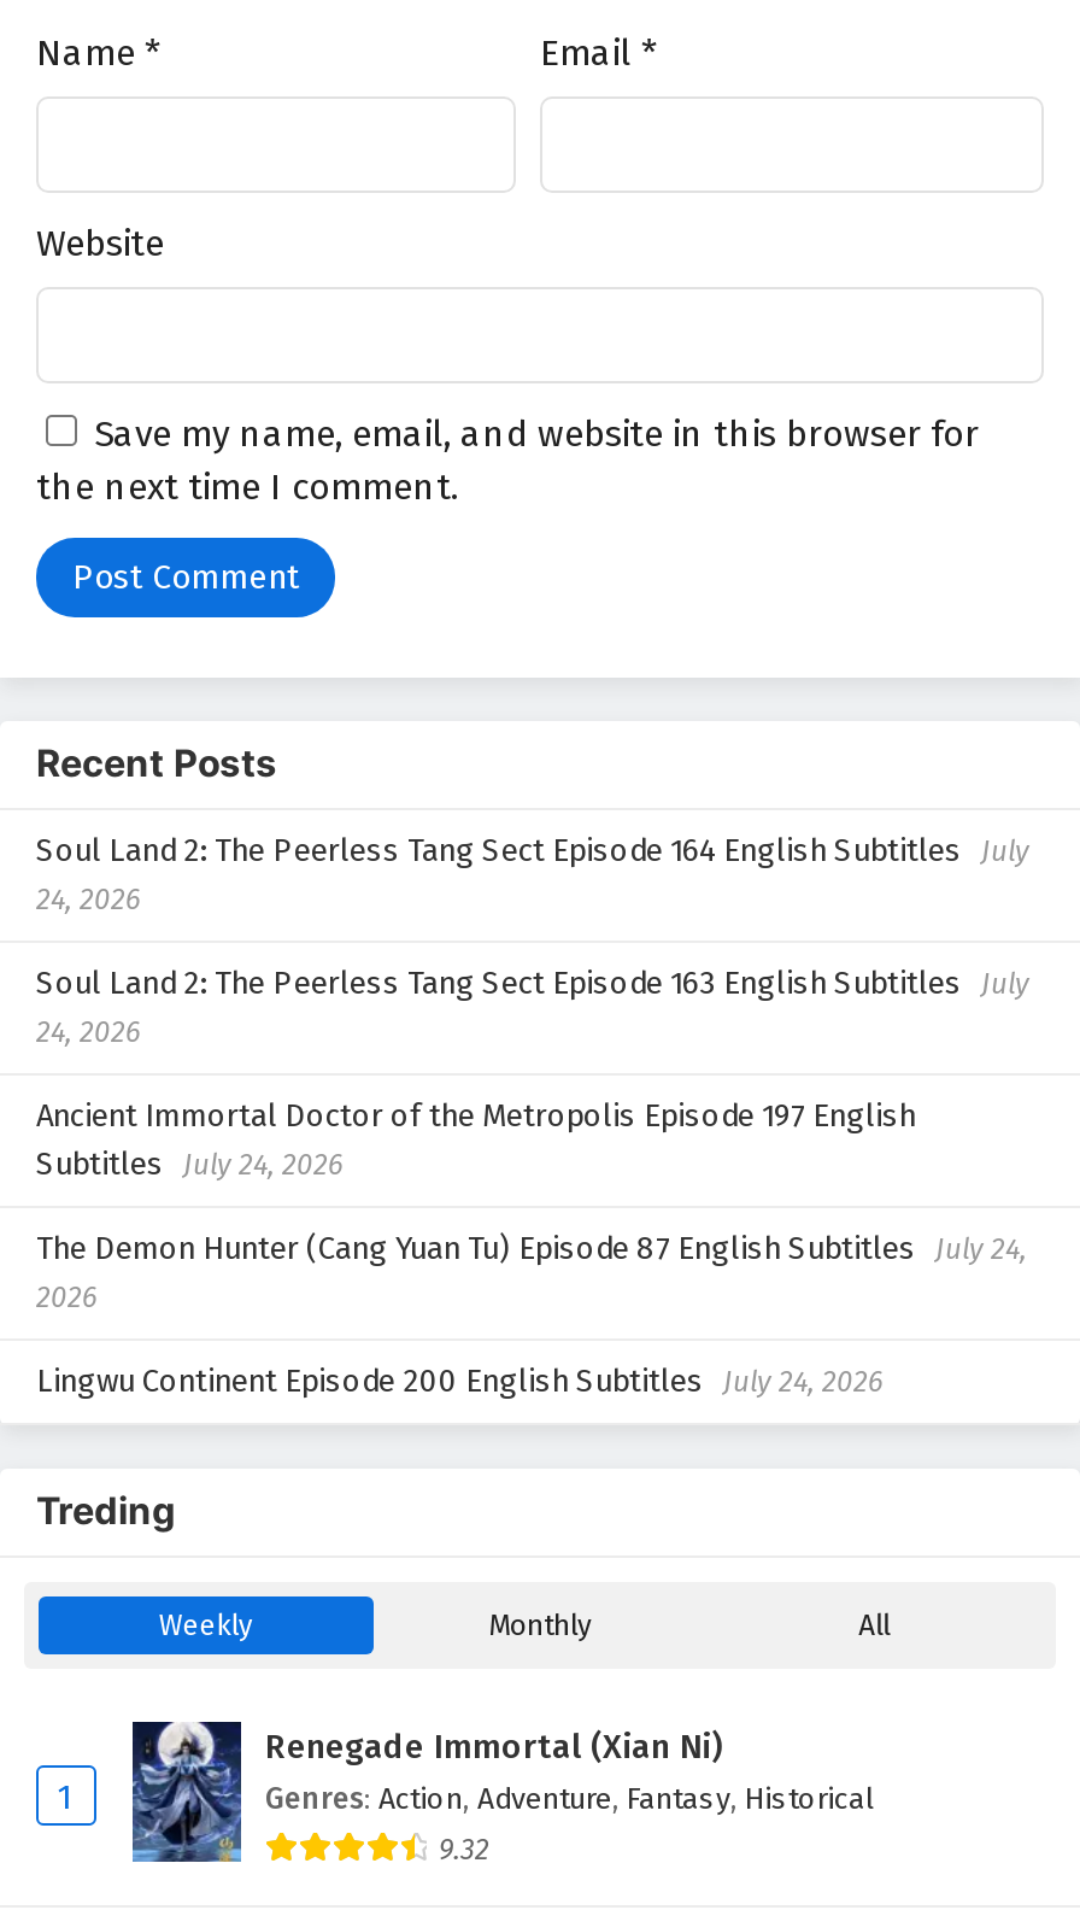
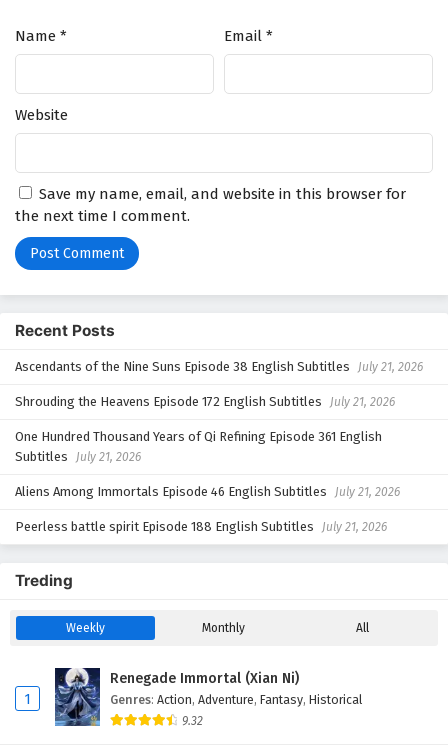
[36,831,1029,915] Soul Land 2: The Peerless Tang Sect Episode 164 English Subtitles July | 24, 2026 -> [15,359,423,374] Ascendants of the Nine Suns Episode 38 English Subtitles July 21, 2026
[36,964,1029,1048] Soul Land 2: The Peerless Tang Sect Episode 163 English Subtitles July | 24, 2026 -> [15,394,395,409] Shrouding the Heavens Episode 172 English Subtitles July 21, 2026
[36,1096,916,1181] Ancient Immortal Doctor of the Metropolis Episode 197 English | Subtitles July 24, 2026 -> [15,429,382,464] One Hundred Thousand Years of Qi Refining Episode 361 English | Subtitles July 21, 2026
[36,1229,1027,1313] The Demon Hunter (Cang Yuan Tu) Episode 87 English Subtitles July 24, | 2026 -> [15,484,400,499] Aliens Among Immortals Episode 46 English Subtitles July 21, 2026
[36,1362,882,1398] Lingwu Continent Episode 200 English Subtitles July 24, 2026 -> [15,519,387,534] Peerless battle spirit Episode 188 English Subtitles July 21, 2026

